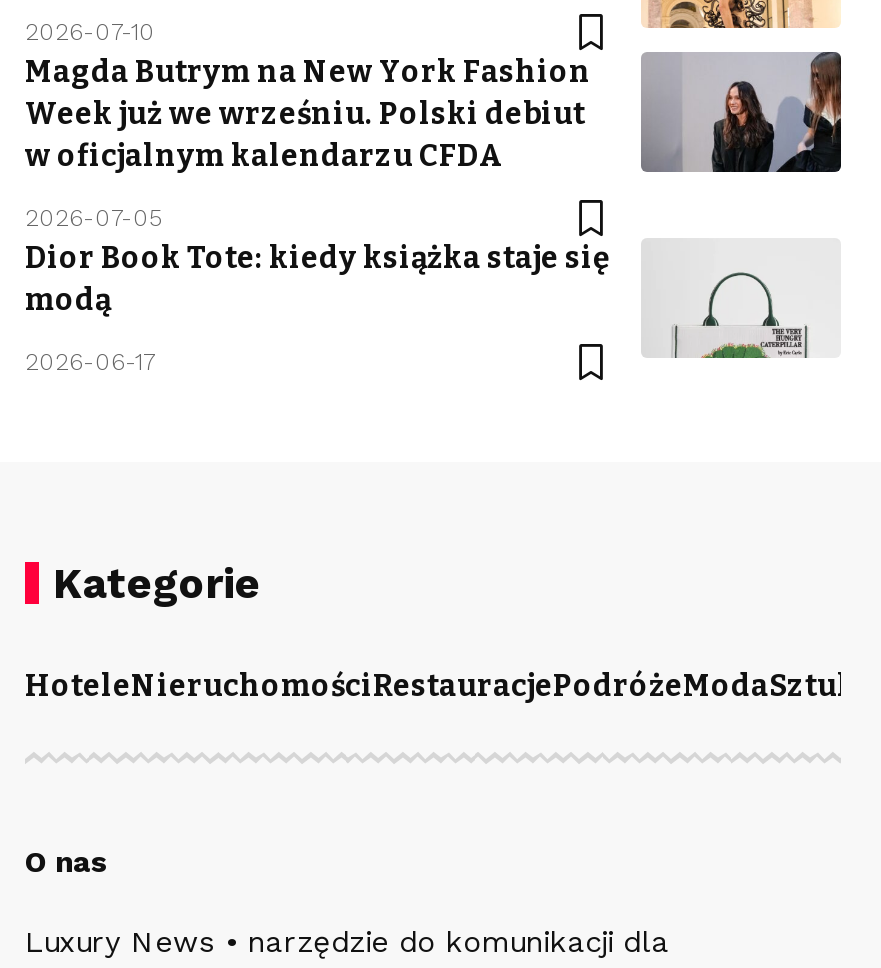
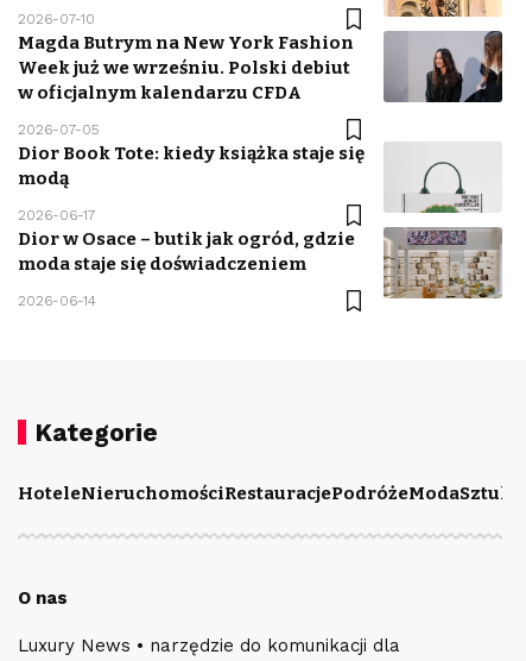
none -> [18,227,502,309] [image] | Dior w Osace – butik jak ogród, gdzie | moda staje się doświadczeniem | 2026-06-14

